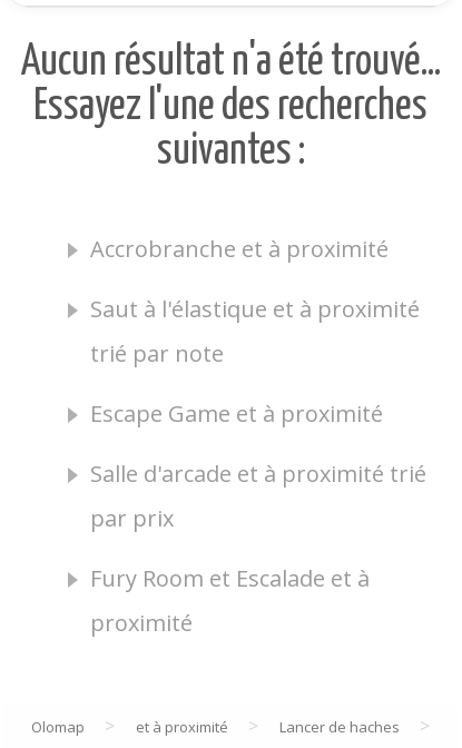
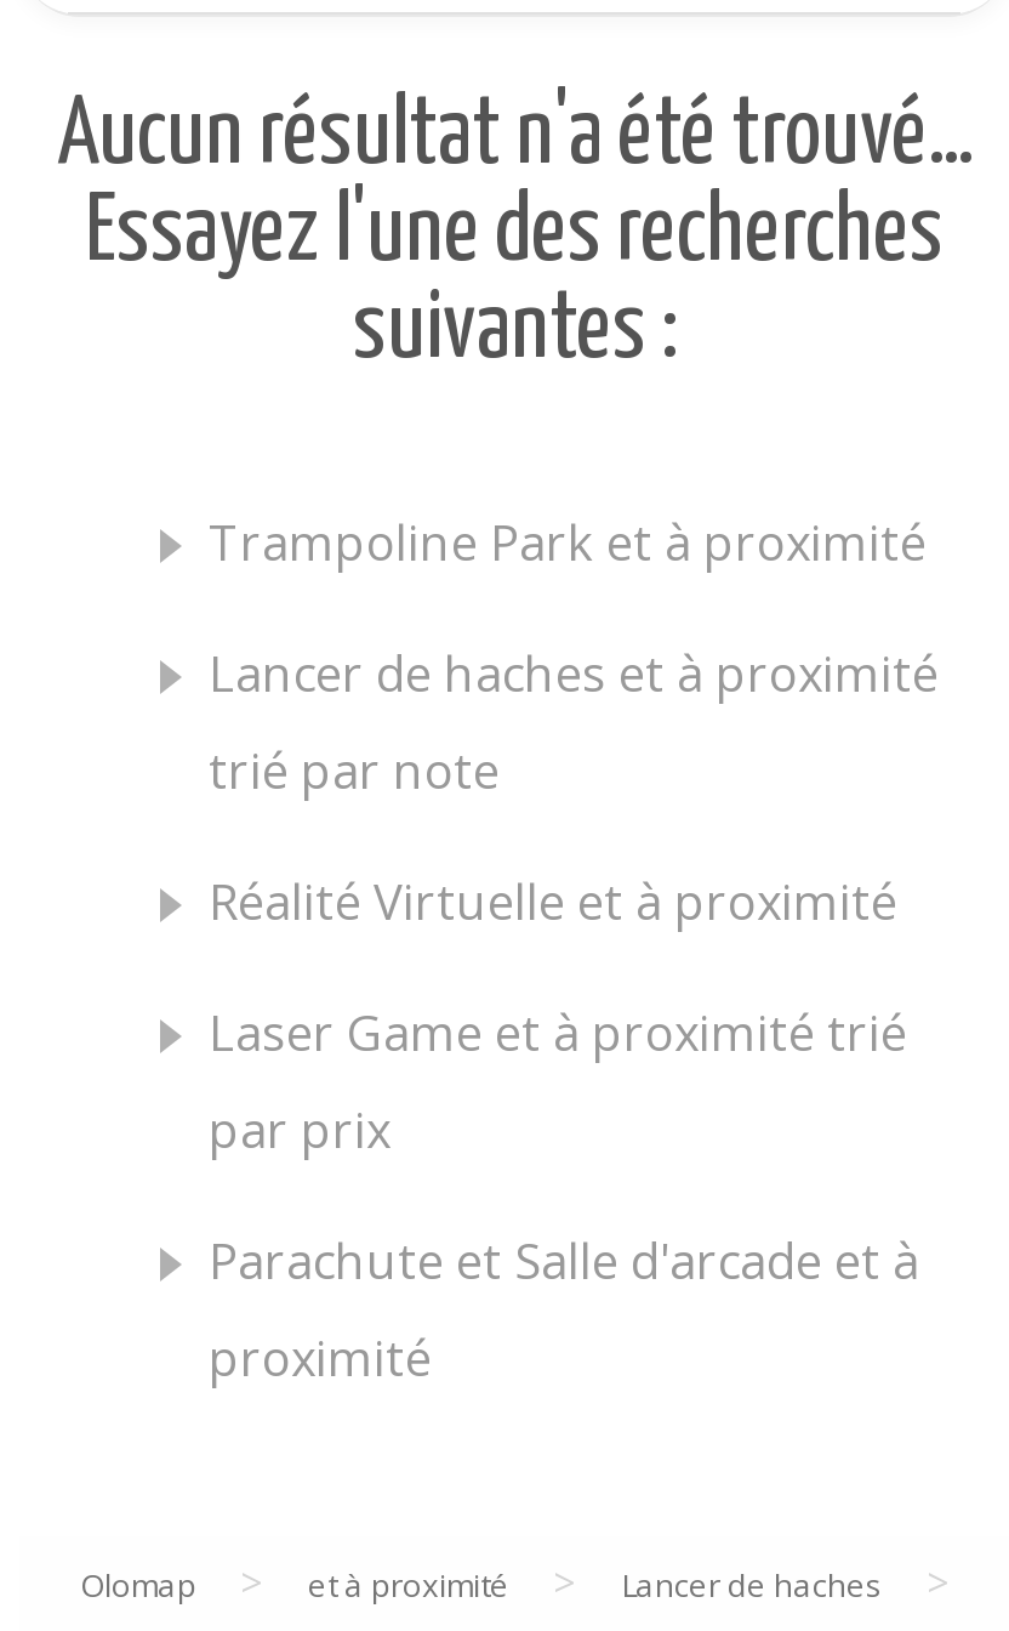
[90,234,389,264] Accrobranche et à proximité -> [209,510,927,575] Trampoline Park et à proximité
[90,294,420,324] Saut à l'élastique et à proximité -> [209,641,939,706] Lancer de haches et à proximité
[90,398,383,429] Escape Game et à proximité -> [209,869,897,934] Réalité Virtuelle et à proximité
[90,459,426,489] Salle d'arcade et à proximité trié -> [209,1000,907,1065] Laser Game et à proximité trié
[90,563,370,593] Fury Room et Escalade et à -> [209,1228,919,1294] Parachute et Salle d'arcade et à

